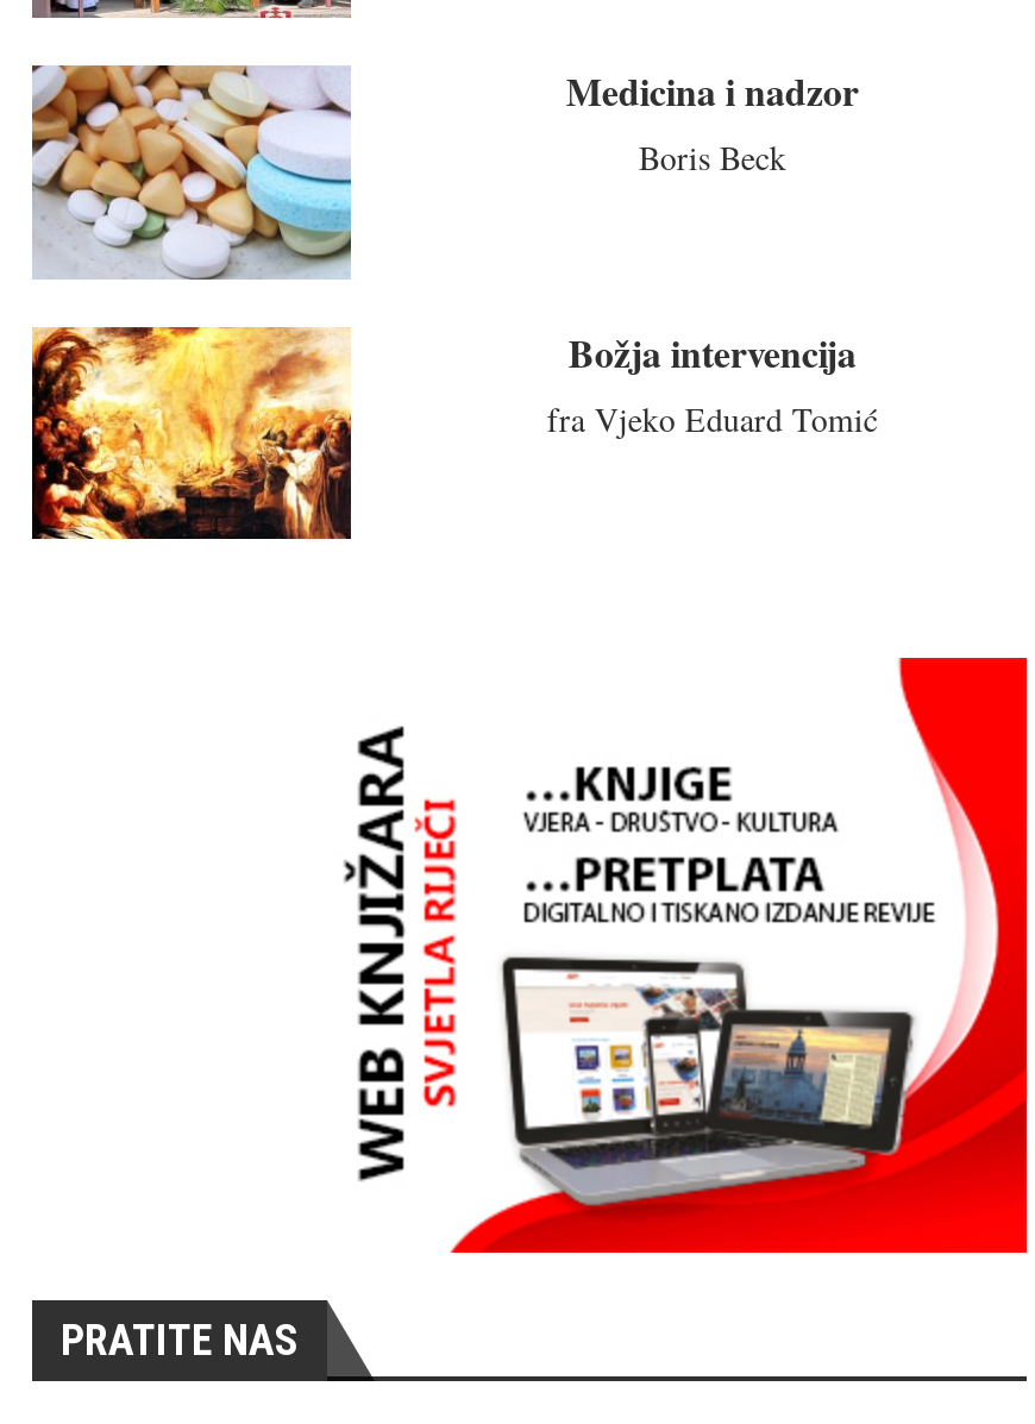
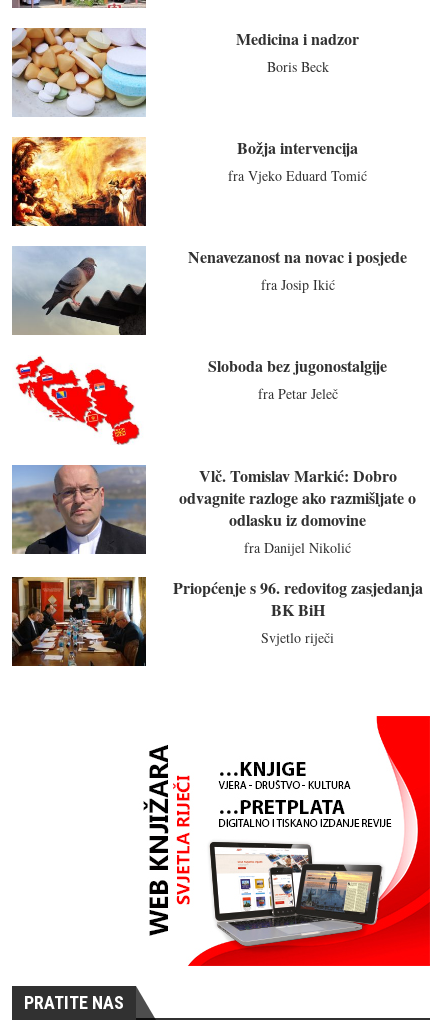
none -> [11,576,147,667] [image]
none -> [12,464,423,647] [image] | Vlč. Tomislav Markić: Dobro | odvagnite razloge ako razmišljate o | odlasku iz domovine | fra Danijel Nikolić | Priopćenje s 96. redovitog zasjedanja | BK BiH | Svjetlo riječi
none -> [12,246,146,336] [image]
none -> [15,355,146,445] [image]
none -> [188,245,407,294] Nenavezanost na novac i posjede | fra Josip Ikić
none -> [208,354,387,403] Sloboda bez jugonostalgije | fra Petar Jeleč

